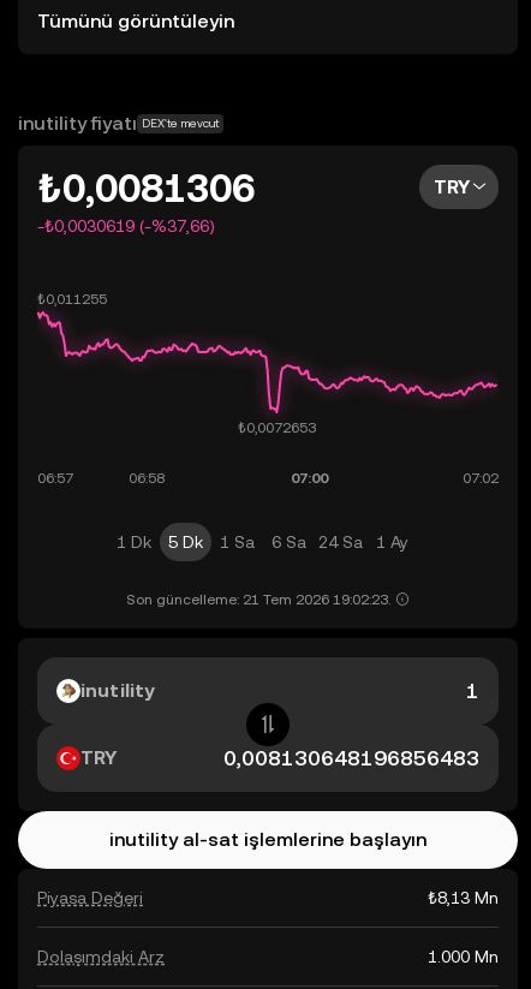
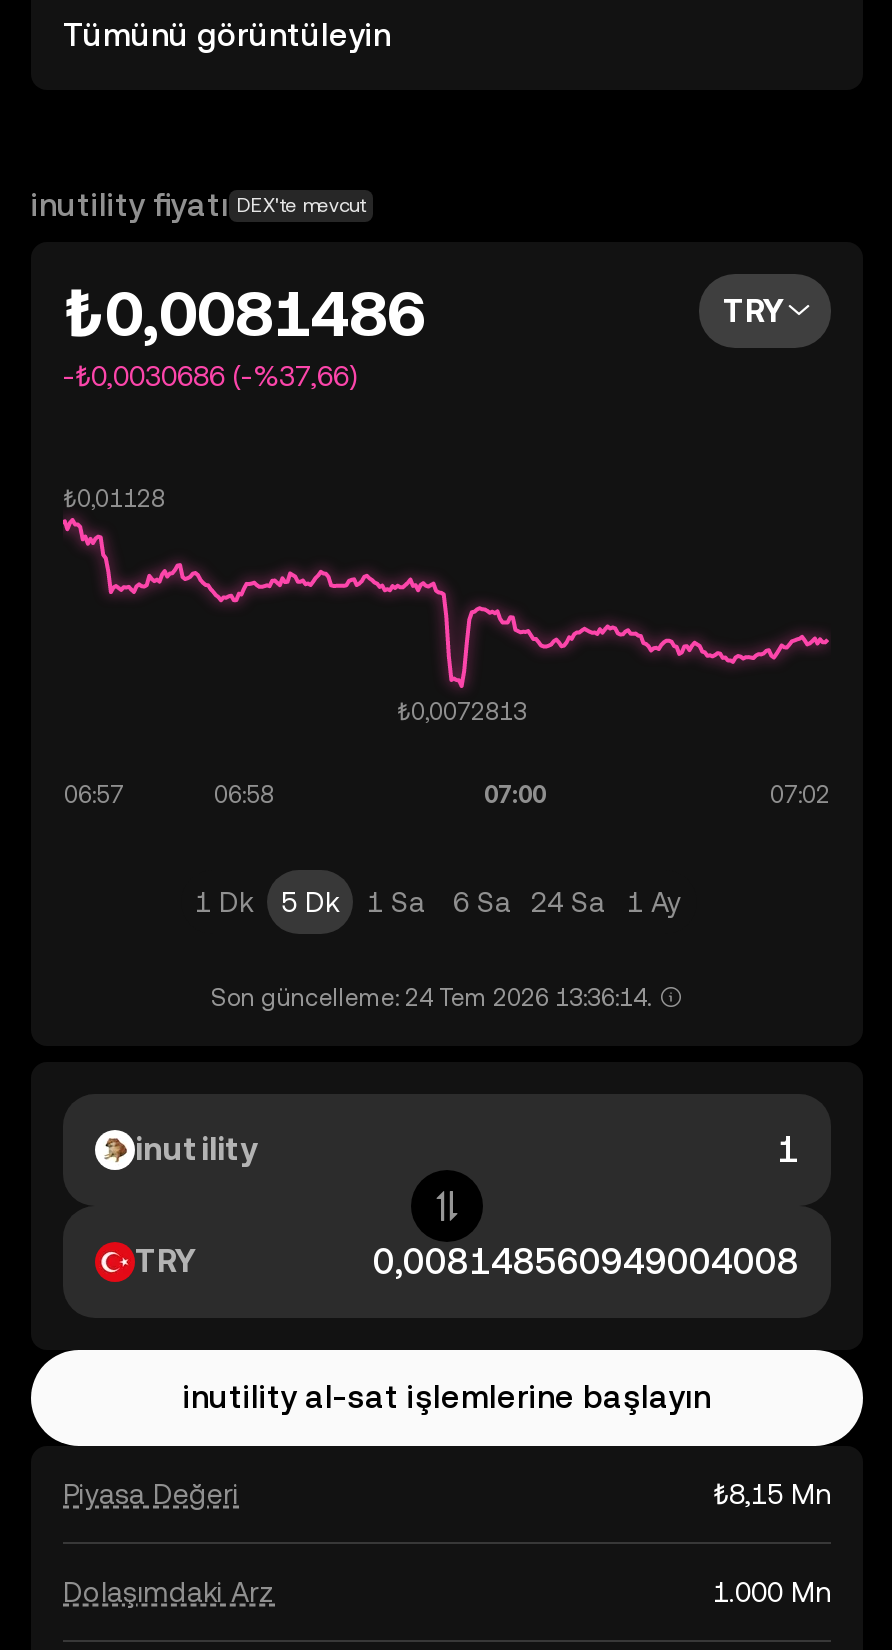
[37,166,255,210] ₺0,0081306 -> [63,276,425,350] ₺0,0081486
[37,216,215,236] -₺0,0030619 (-%37,66) -> [63,360,359,392] -₺0,0030686 (-%37,66)
[126,591,390,608] Son güncelleme: 21 Tem 2026 19:02:23. -> [211,984,651,1012] Son güncelleme: 24 Tem 2026 13:36:14.
[428,888,499,907] ₺8,13 Mn -> [713,1478,831,1510] ₺8,15 Mn

